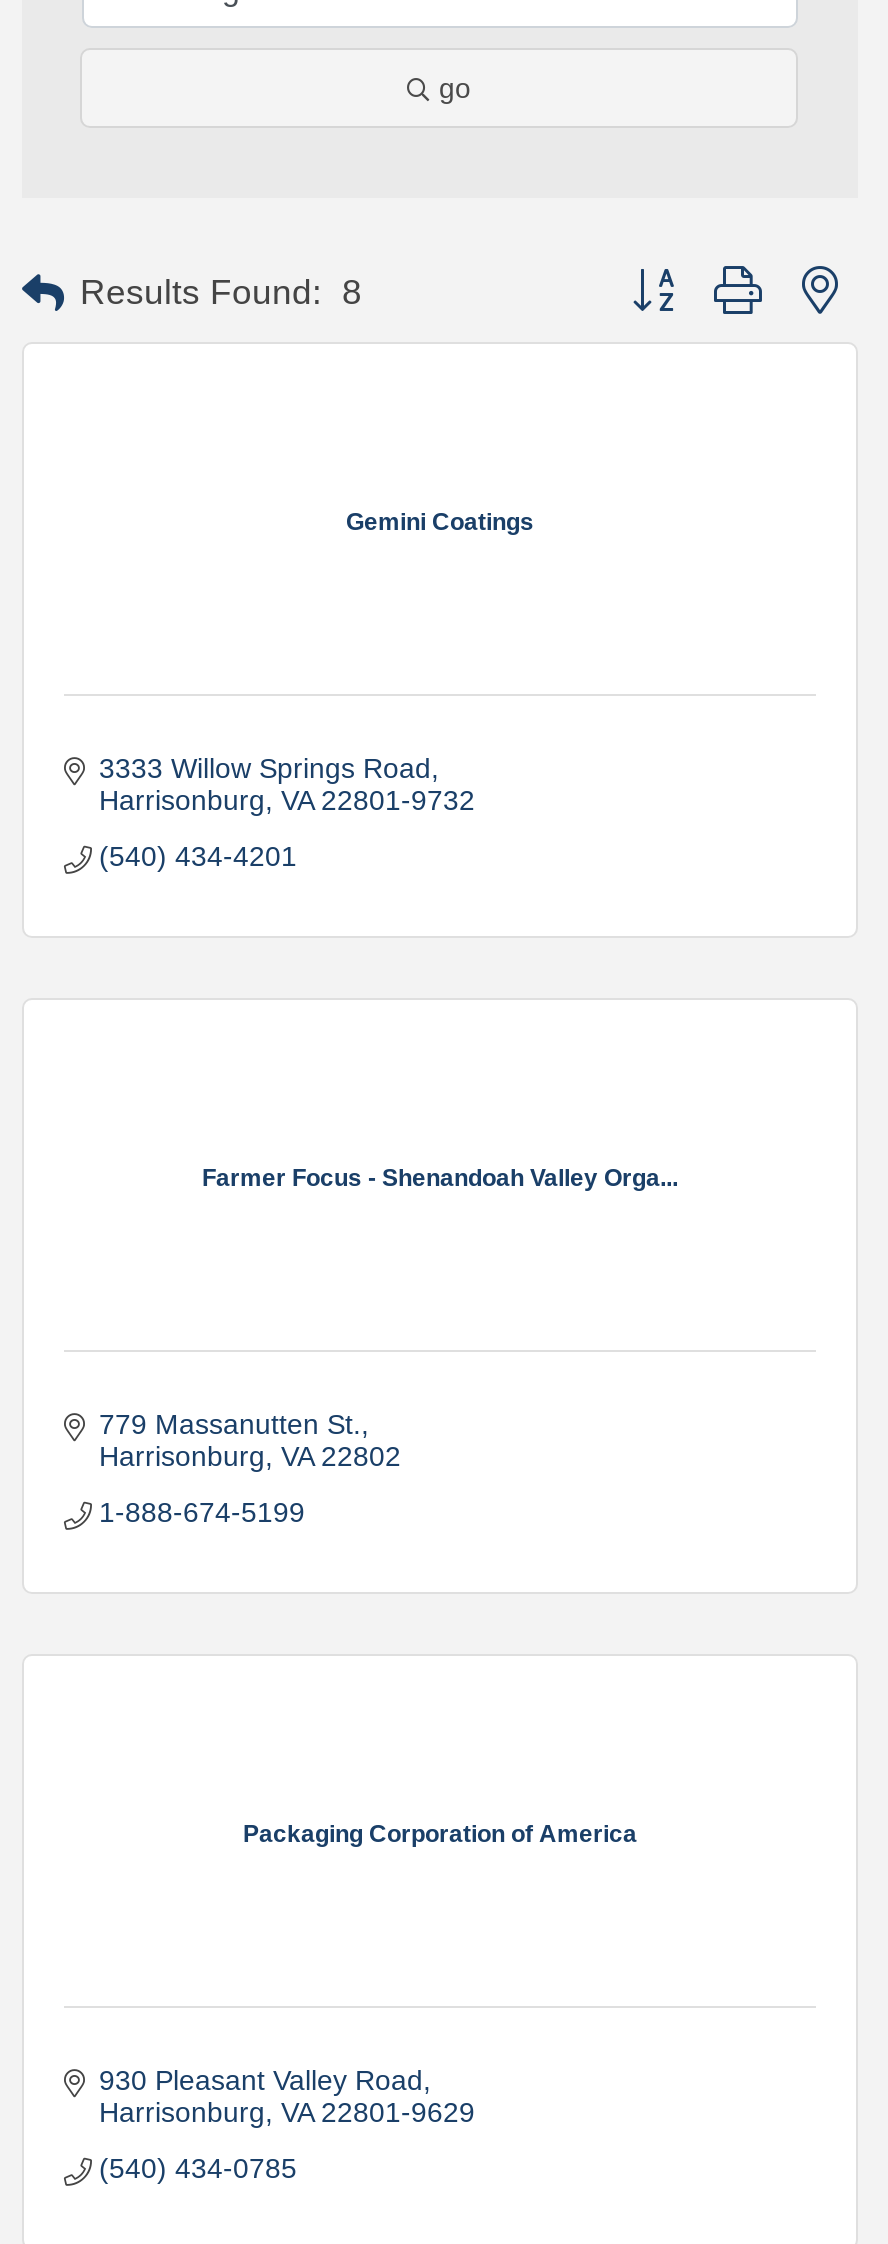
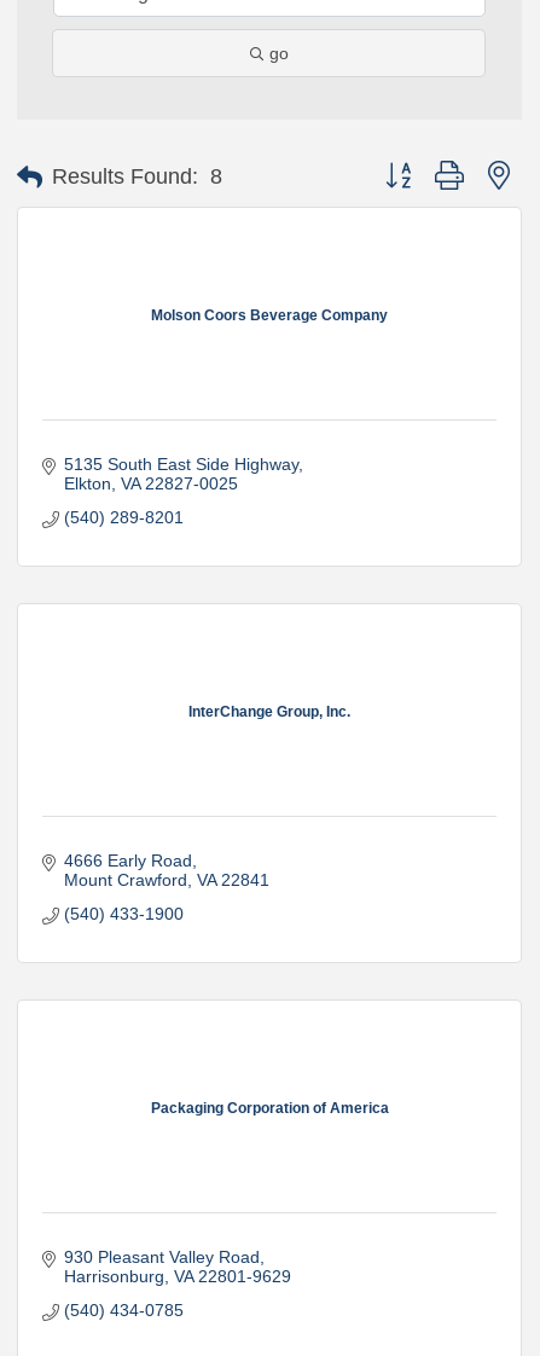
[346,507,534,535] Gemini Coatings -> [151,306,388,323] Molson Coors Beverage Company
[99,752,475,816] 3333 Willow Springs Road | Harrisonburg VA 22801-9732 -> [63,454,298,493] 5135 South East Side Highway | Elkton VA 22827-0025
[99,840,297,872] (540) 434-4201 -> [63,508,183,527] (540) 289-8201
[202,1163,678,1191] Farmer Focus - Shenandoah Valley Orga... -> [188,703,350,720] InterChange Group, Inc.
[99,1408,401,1472] 779 Massanutten St. | Harrisonburg VA 22802 -> [63,851,269,889] 4666 Early Road | Mount Crawford VA 22841
[99,1496,305,1528] 1-888-674-5199 -> [63,904,183,923] (540) 433-1900

